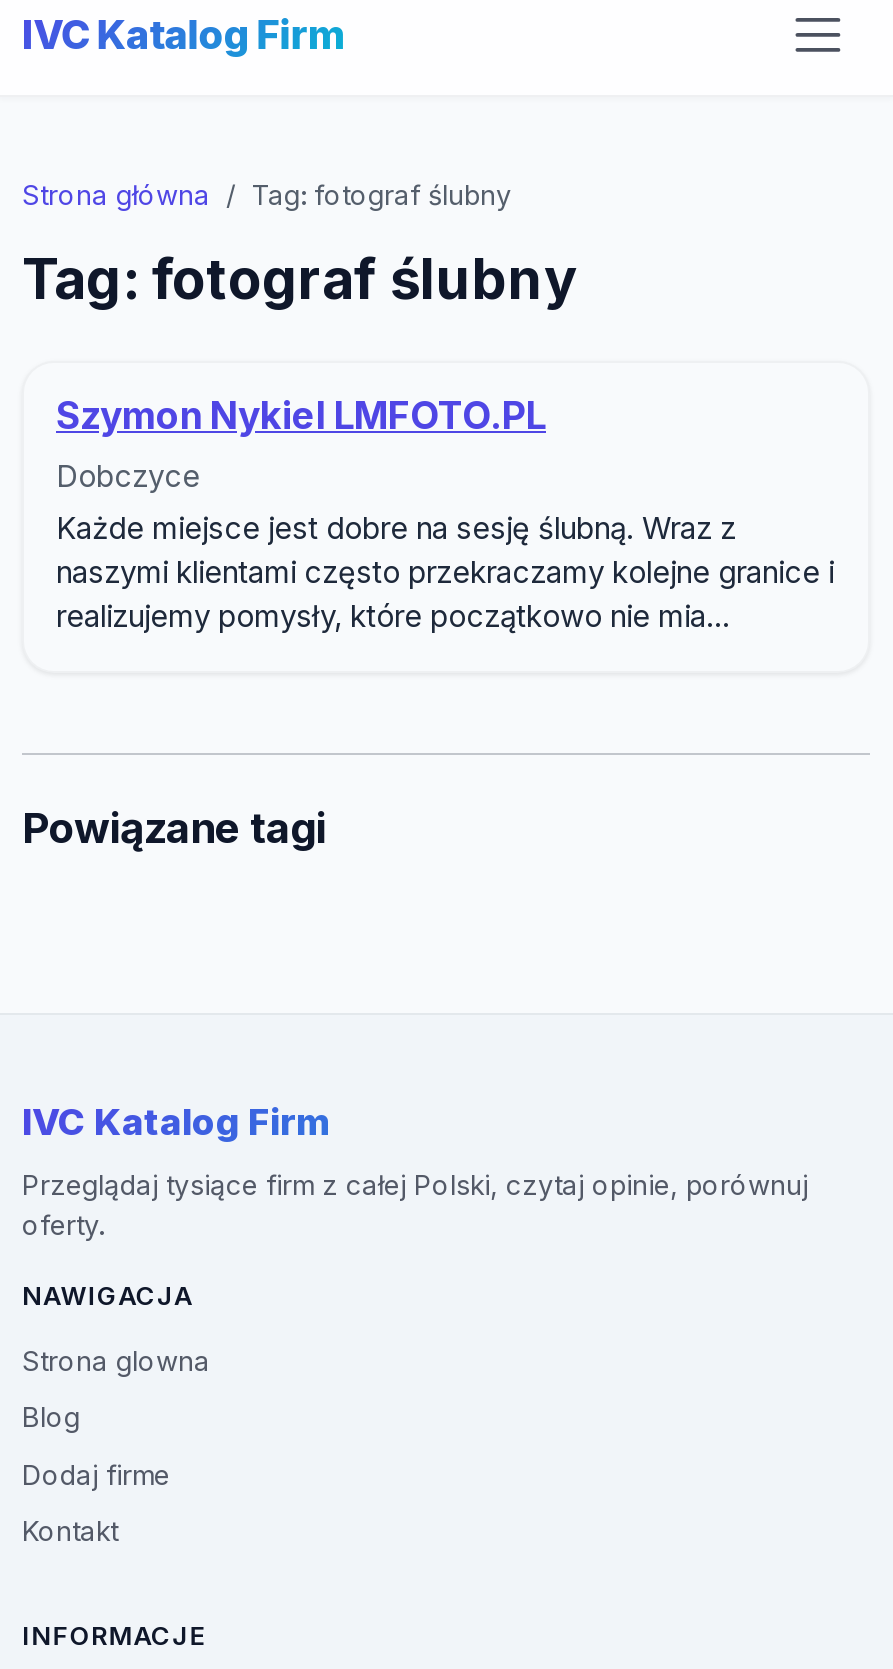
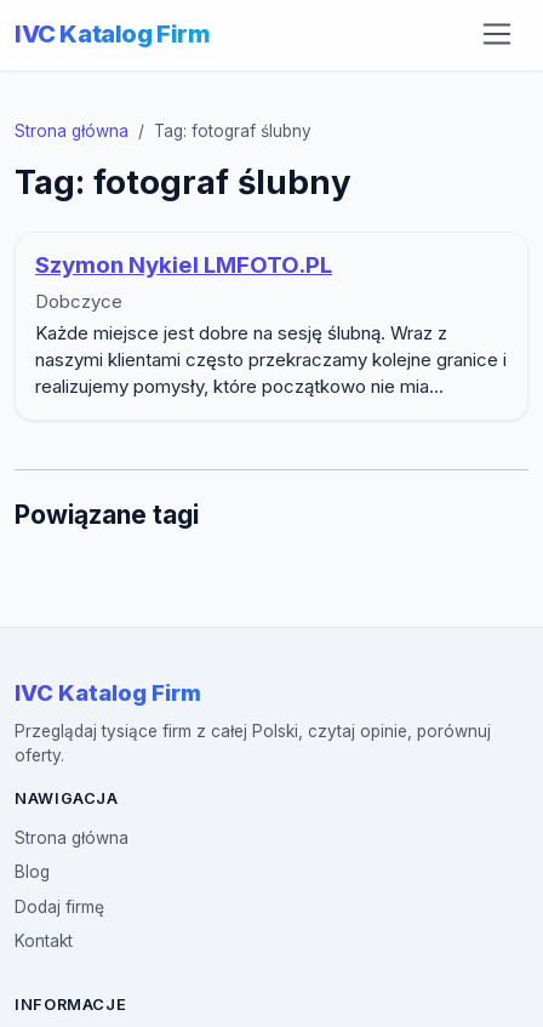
[22,1345,210,1377] Strona glowna -> [15,828,128,848] Strona główna
[22,1459,170,1491] Dodaj firme -> [15,897,104,916] Dodaj firmę

